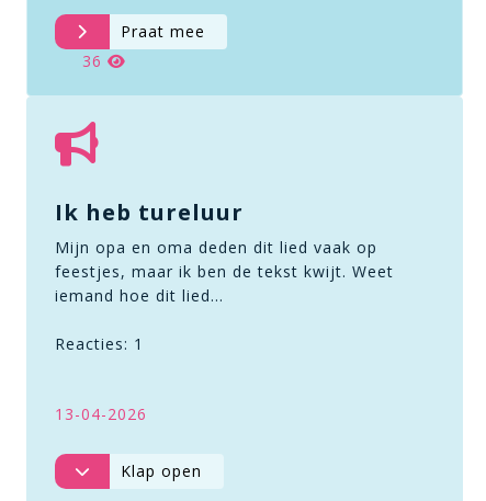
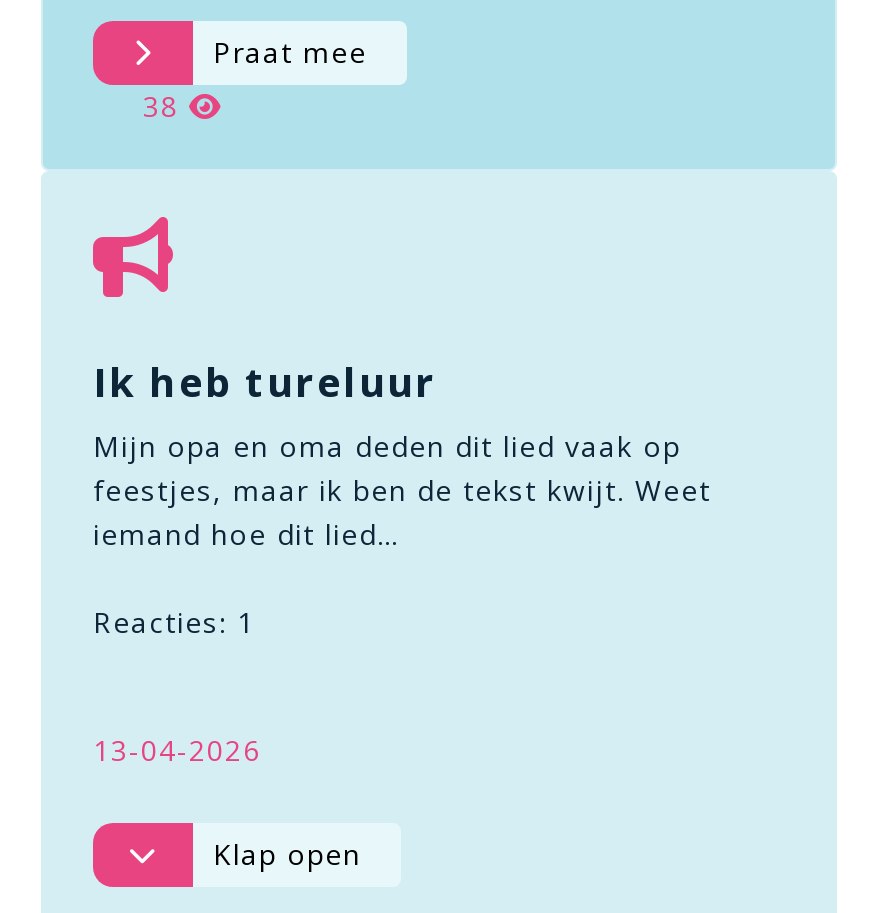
[82,50,108,71] 36 -> [143,87,189,125] 38

